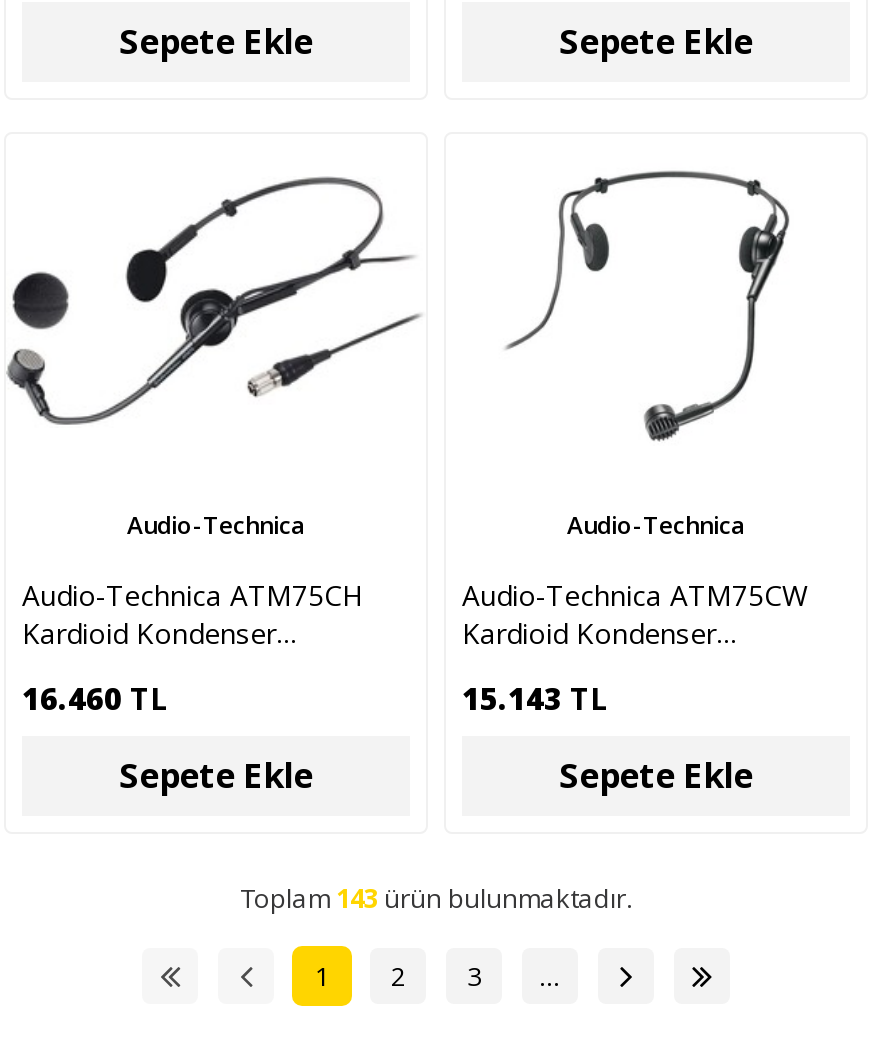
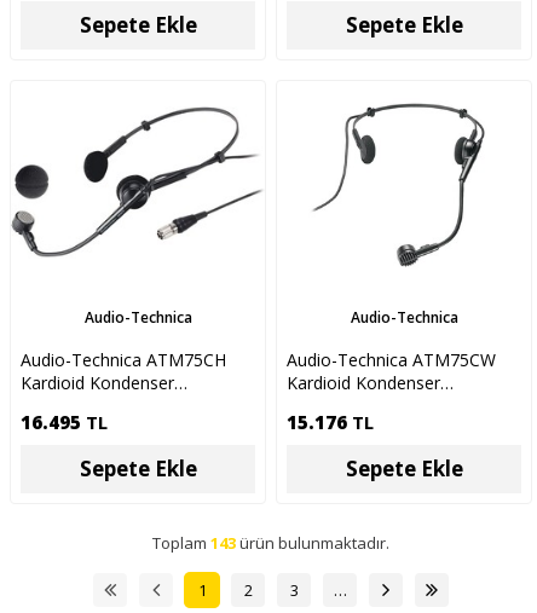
[22,677,166,717] 16.460 TL -> [21,410,108,434] 16.495 TL
[462,677,606,717] 15.143 TL -> [287,410,374,434] 15.176 TL

